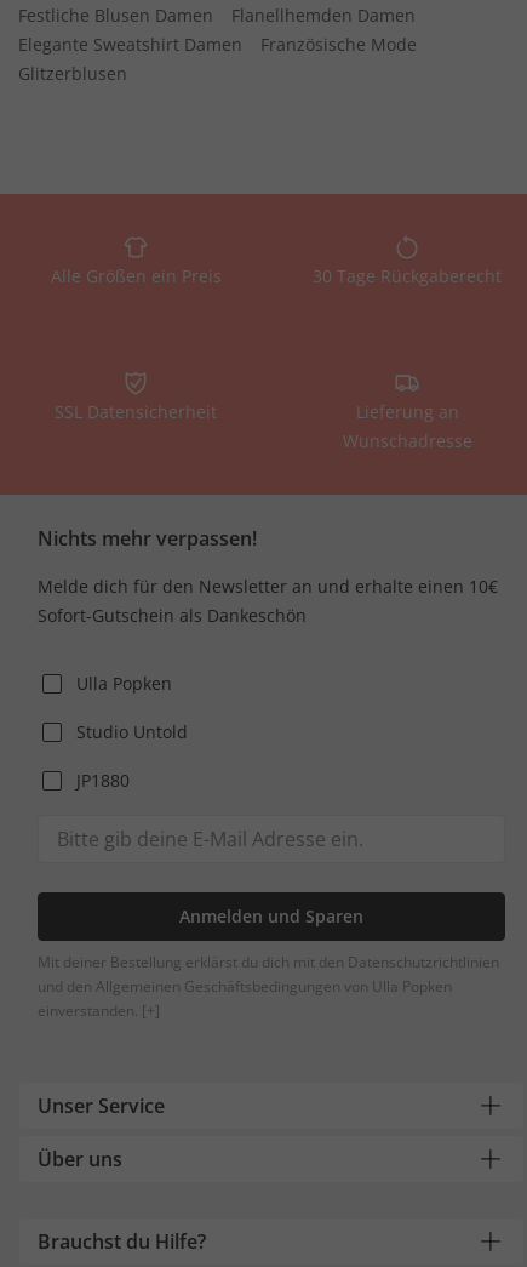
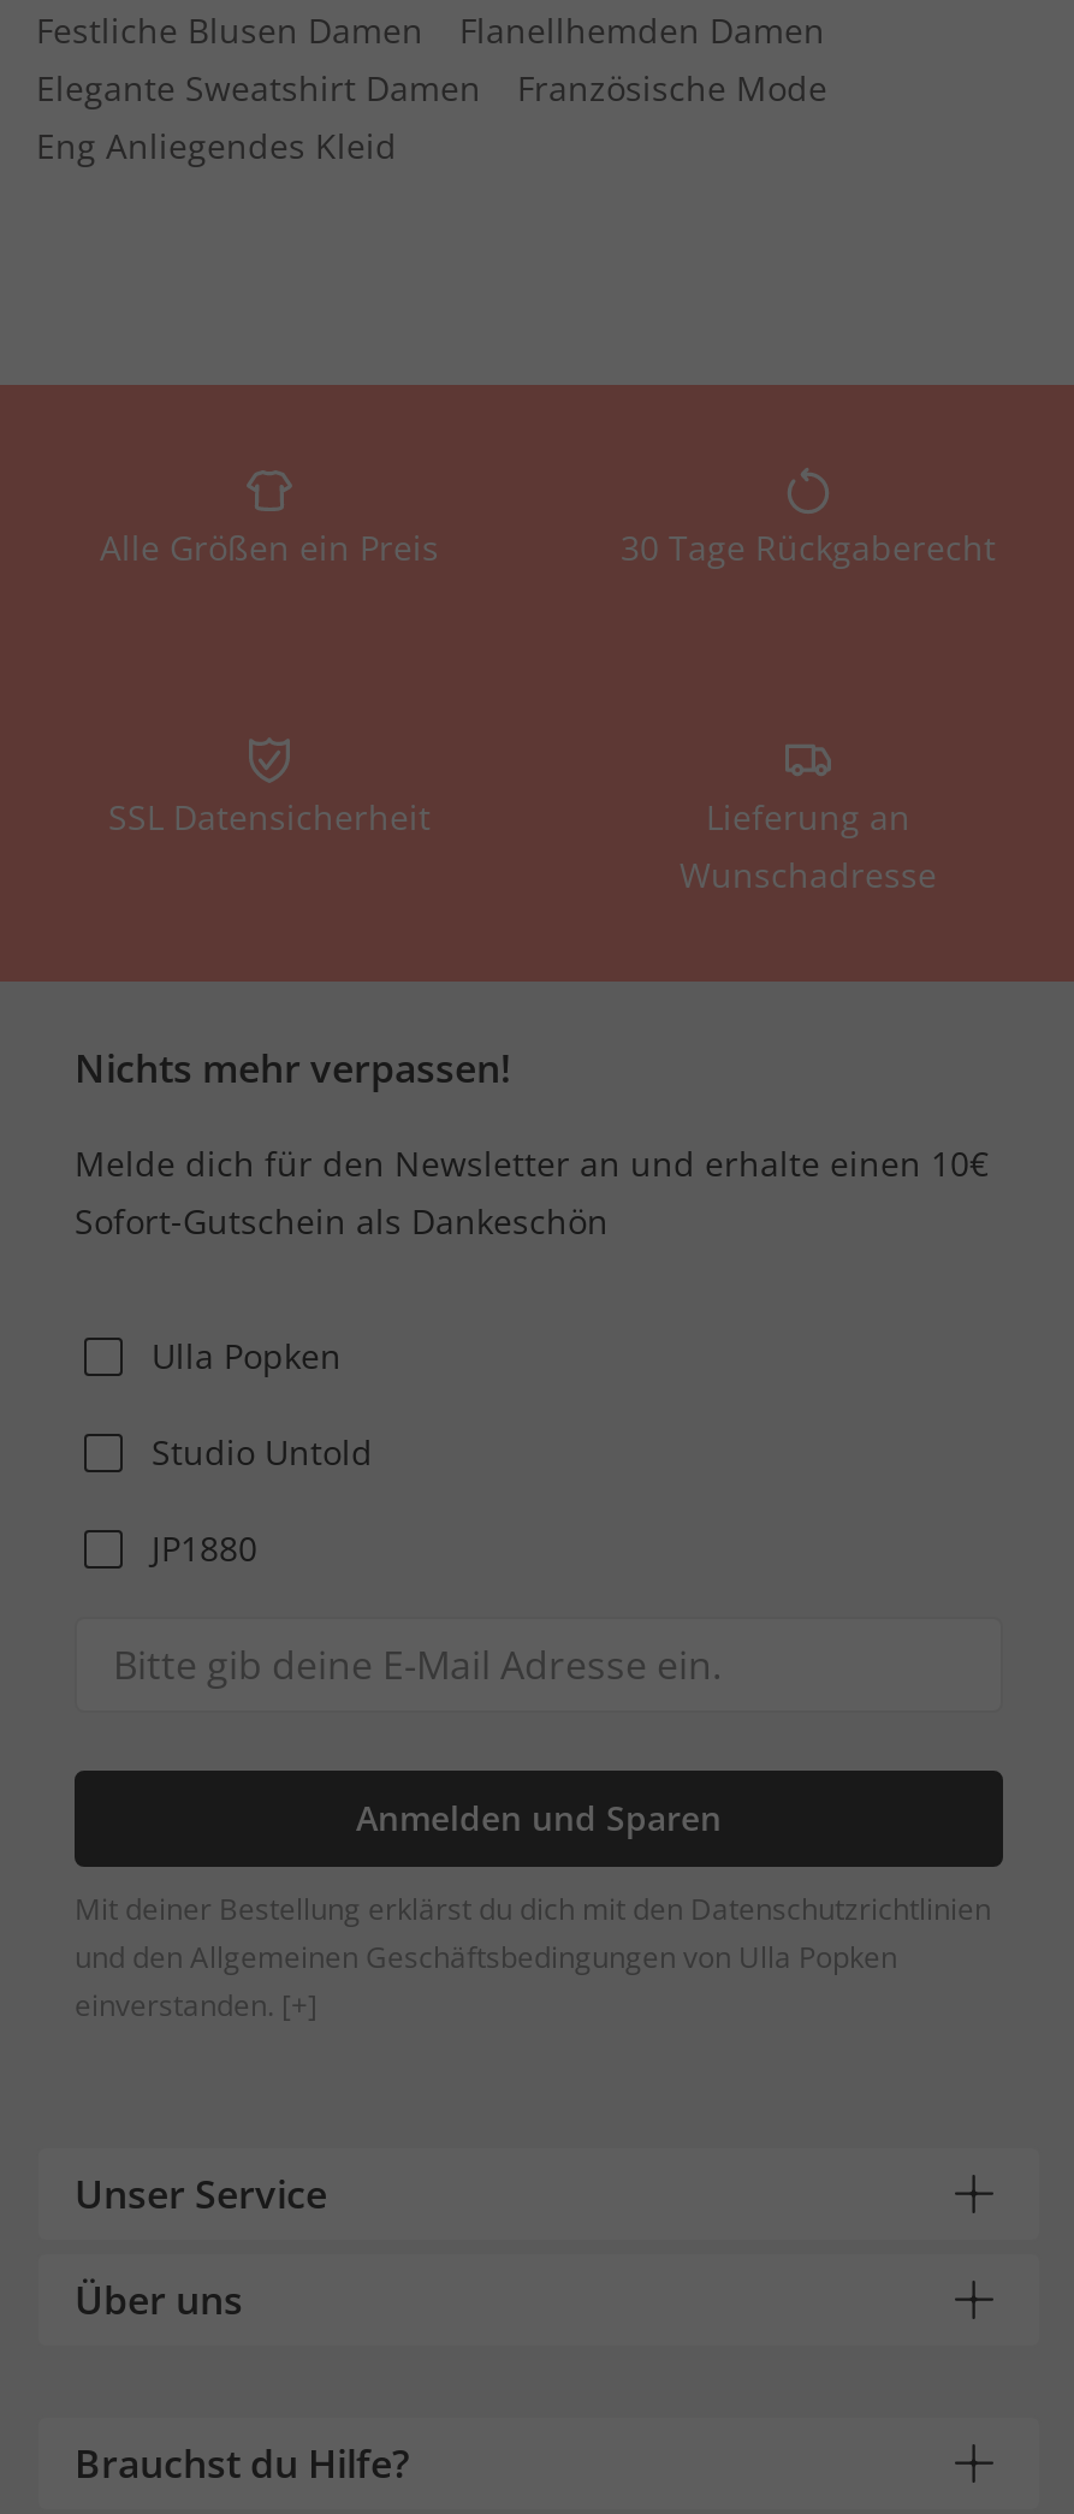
[18,62,127,85] Glitzerblusen -> [36,123,397,168] Eng Anliegendes Kleid

